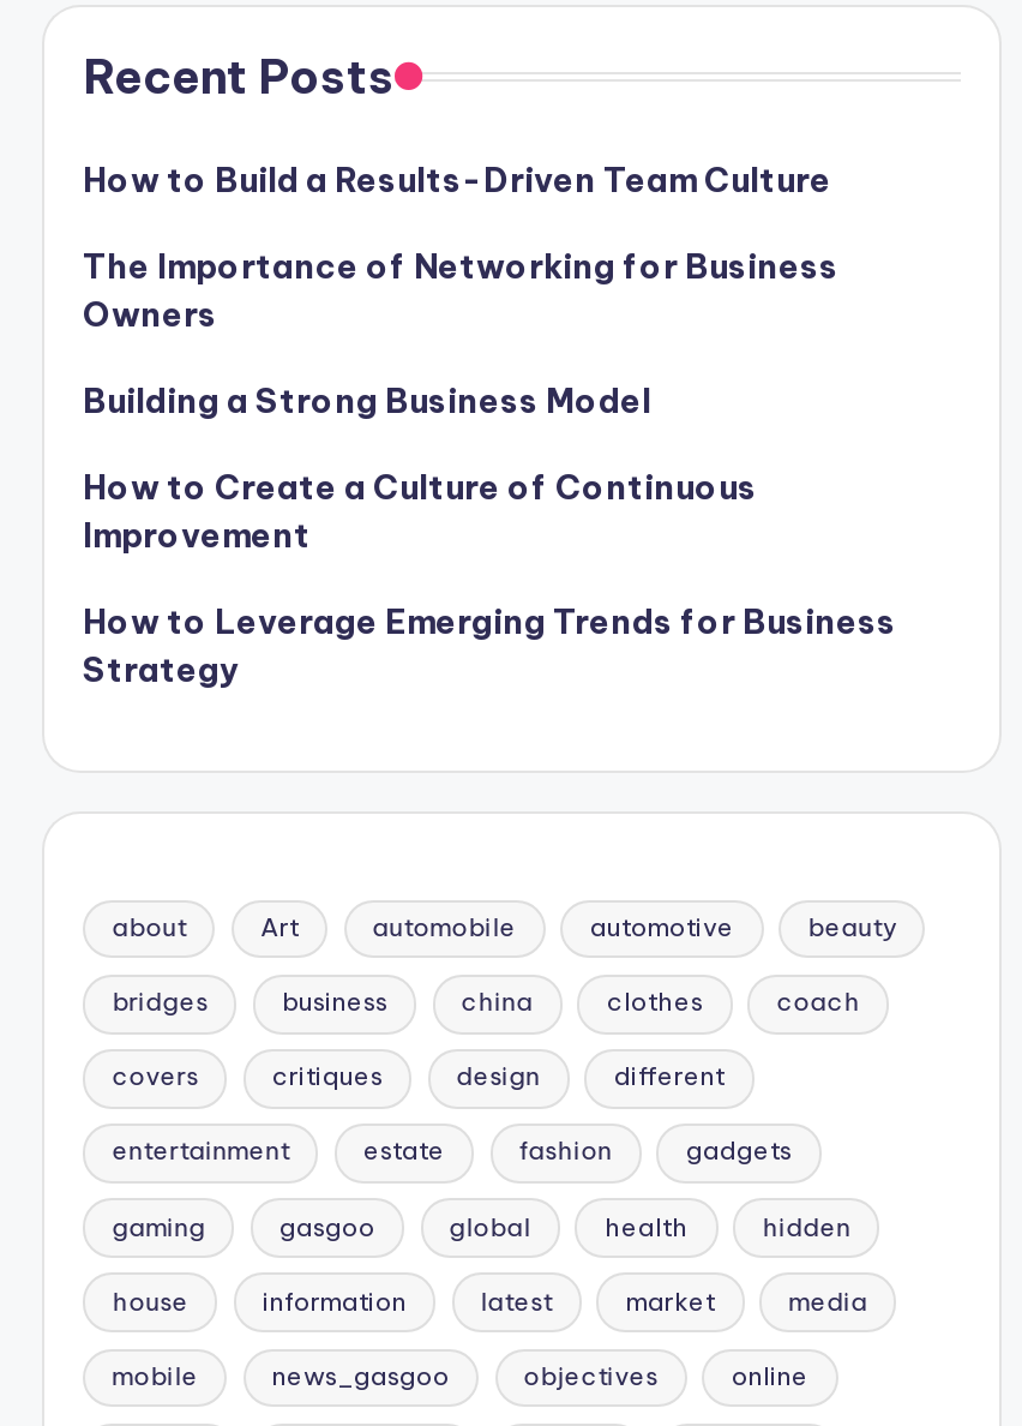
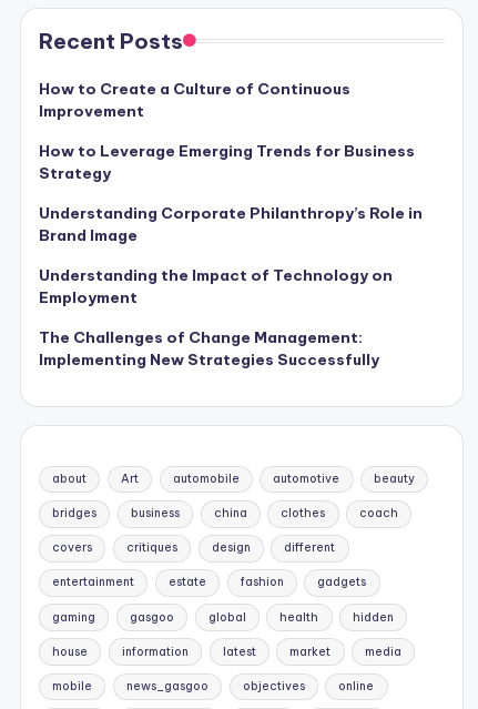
[83,159,838,423] How to Build a Results-Driven Team Culture | The Importance of Networking for Business | Owners | Building a Strong Business Model -> none
moved [83,467,896,692] -> [39,79,415,184]: How to Create a Culture of Continuous | Improvement | How to Leverage Emerging Trends for Business | Strategy
none -> [39,203,423,370] Understanding Corporate Philanthropy’s Role in | Brand Image | Understanding the Impact of Technology on | Employment | The Challenges of Change Management: | Implementing New Strategies Successfully

